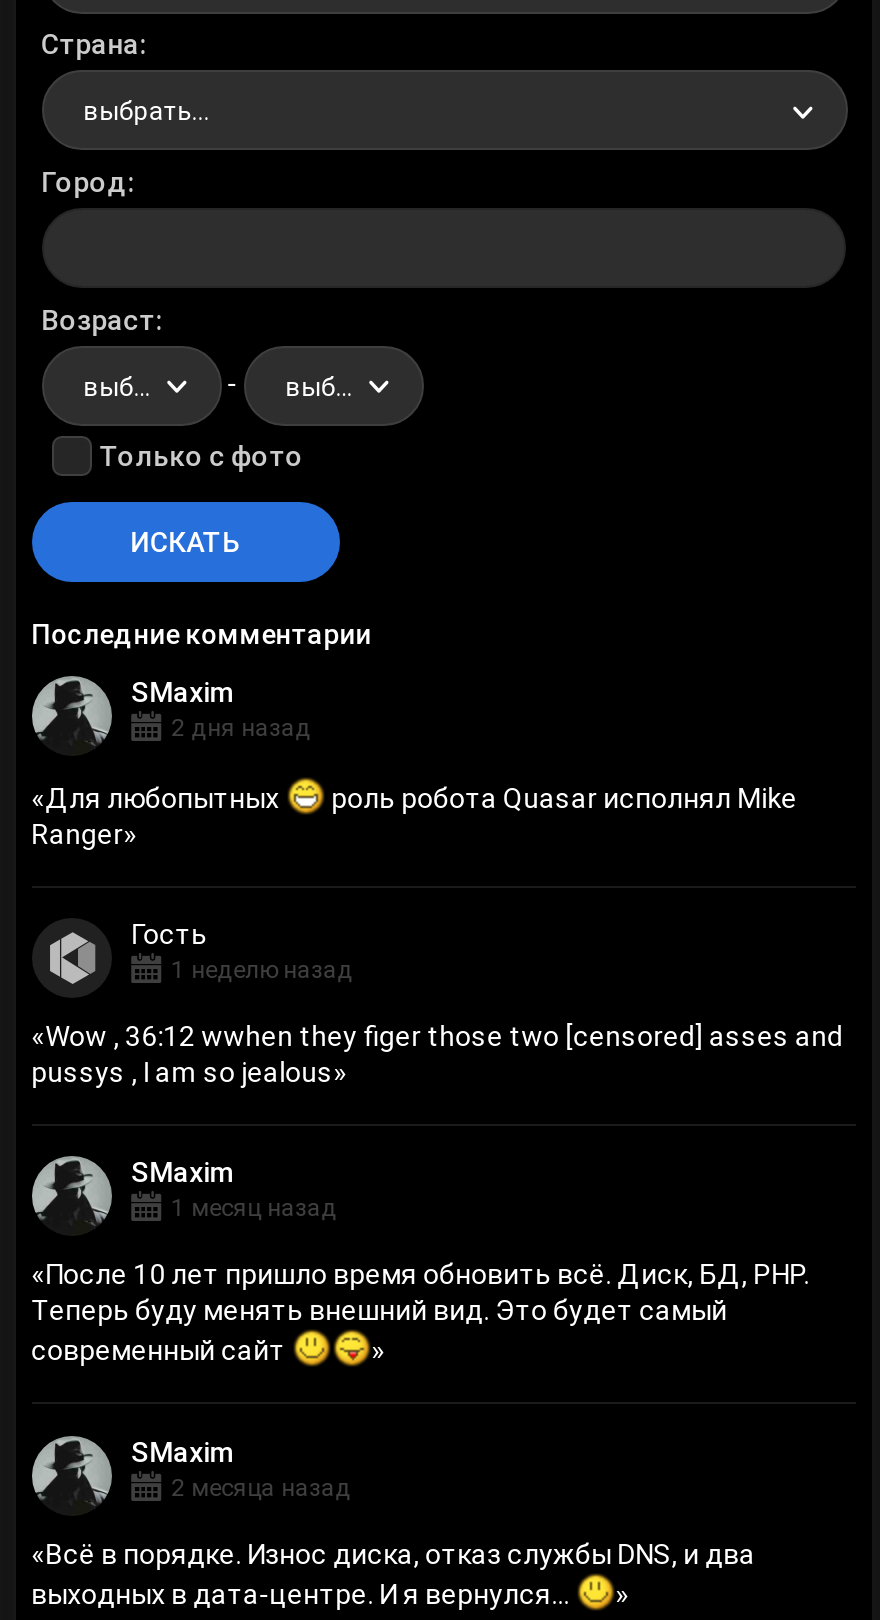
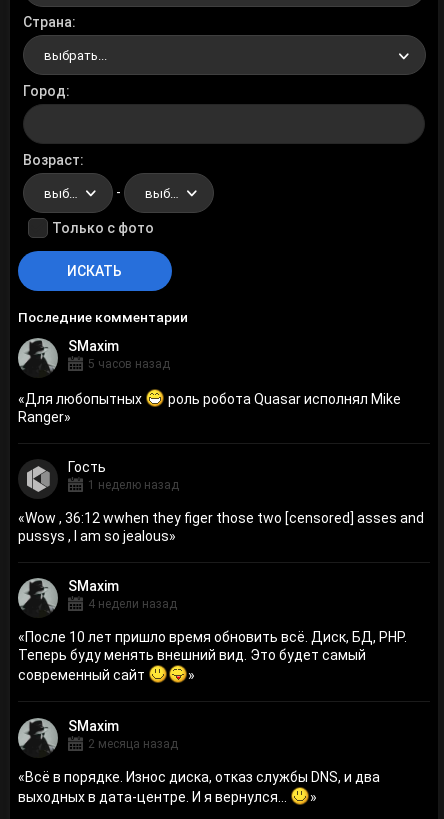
[171,714,311,742] 2 дня назад -> [88,357,170,371] 5 часов назад
[171,1195,337,1223] 1 месяц назад -> [88,597,177,611] 4 недели назад

